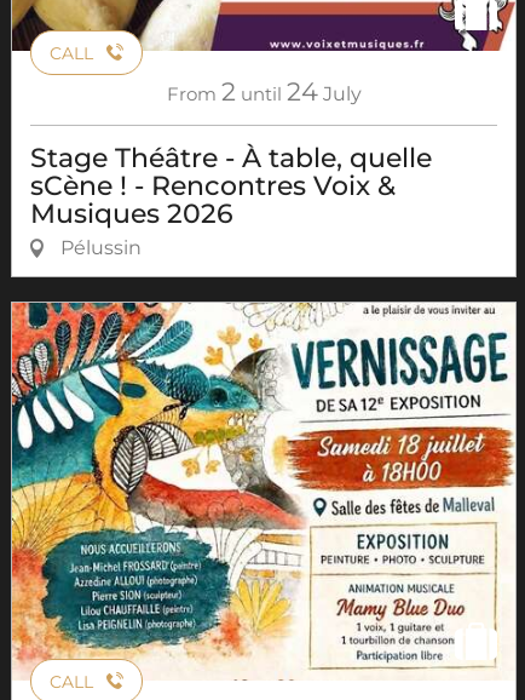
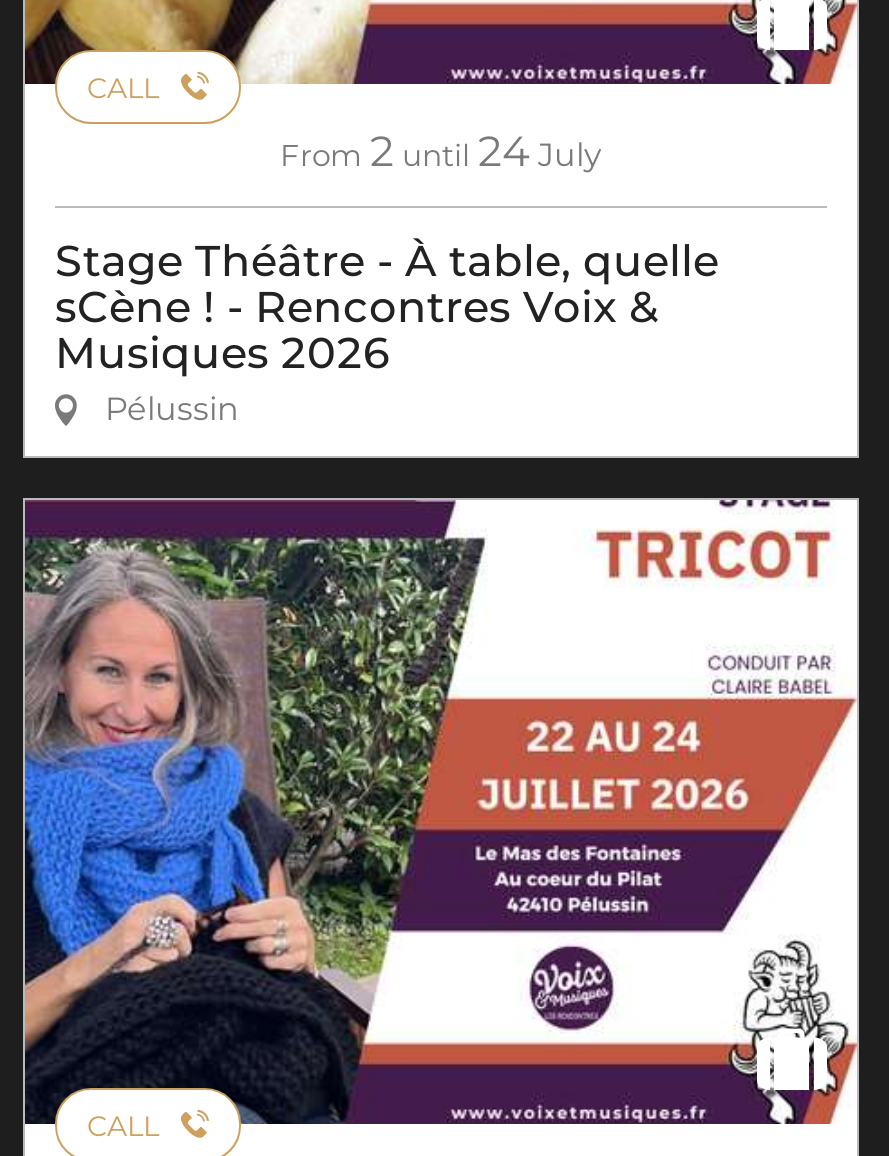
[11,302,515,681] [image] -> [23,498,857,1126] [image]

